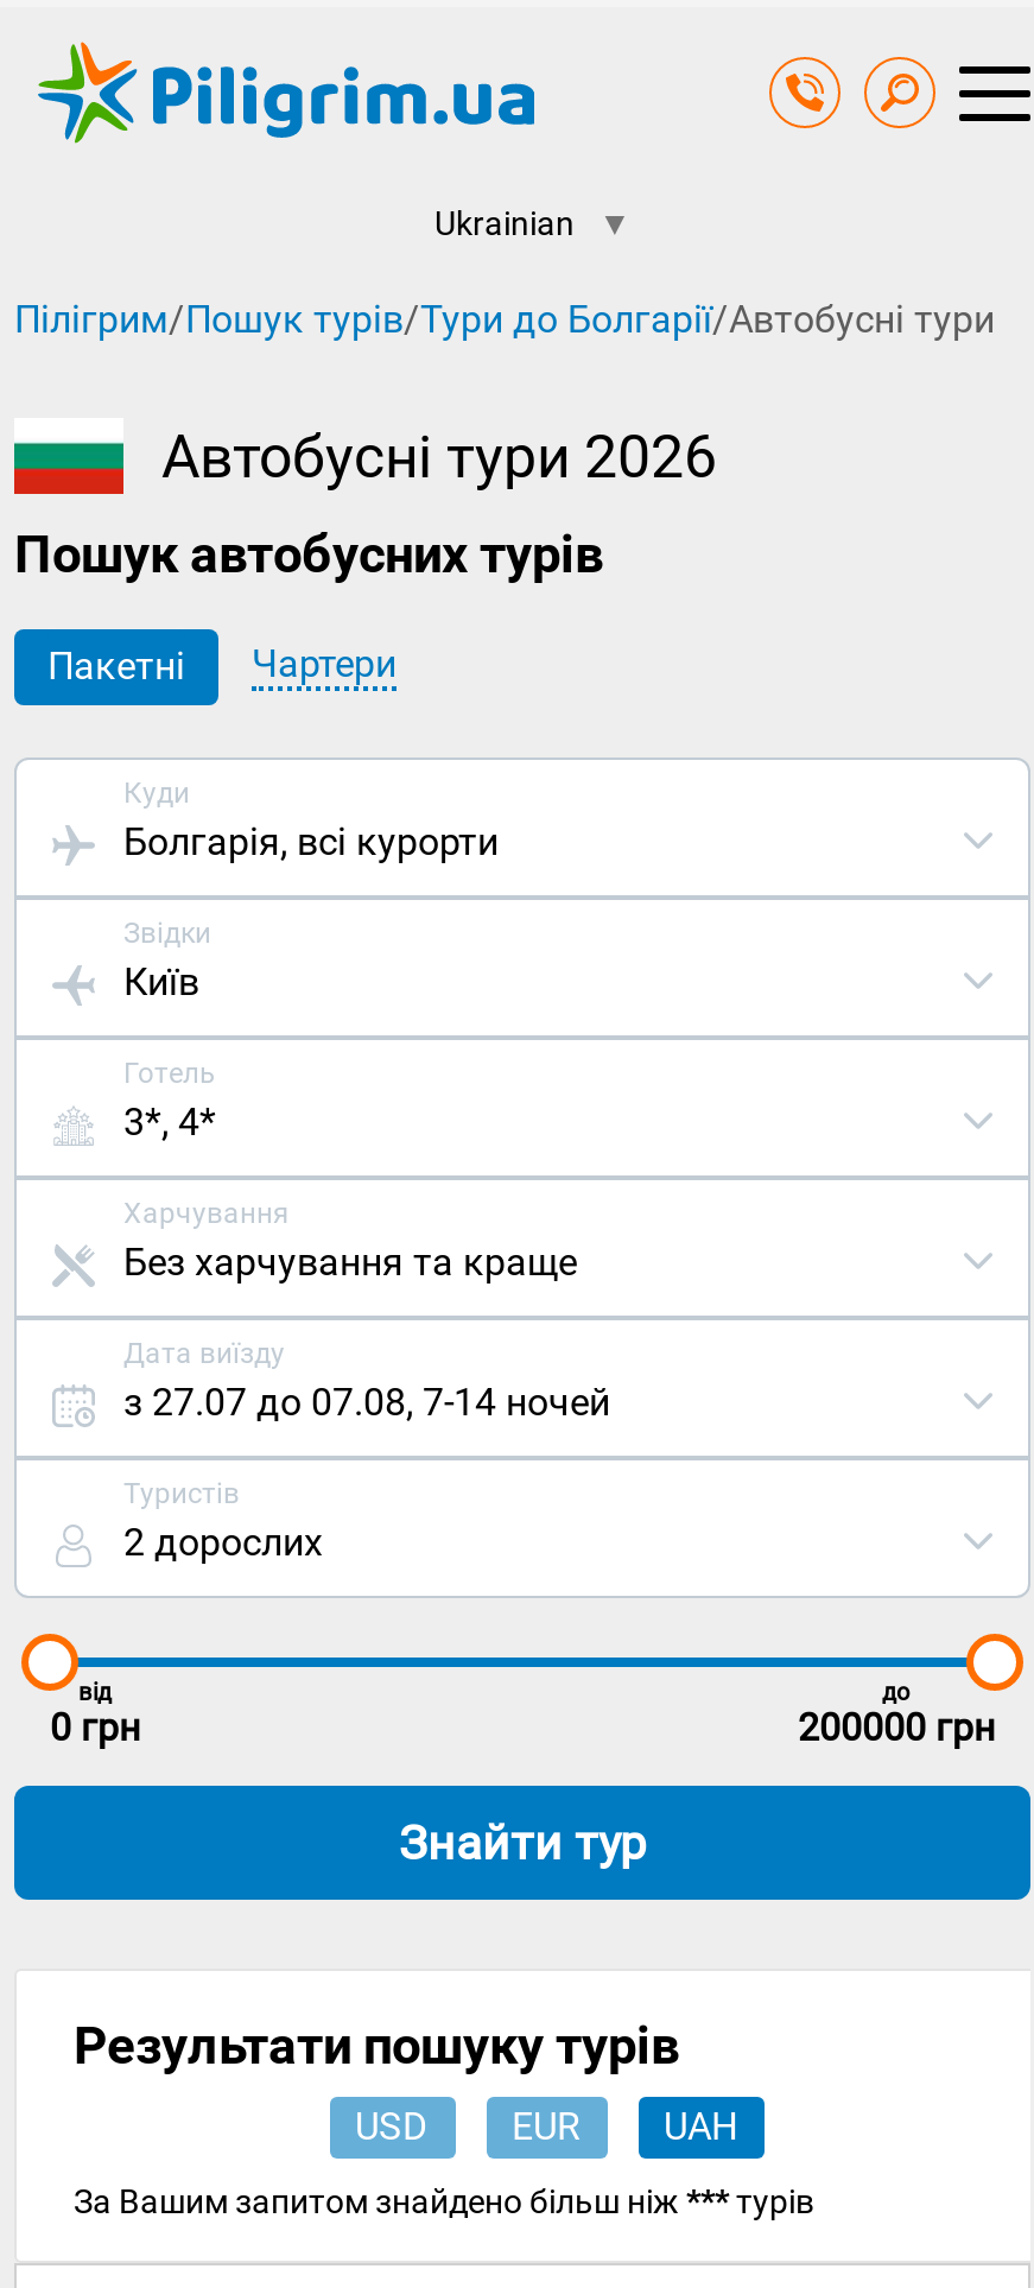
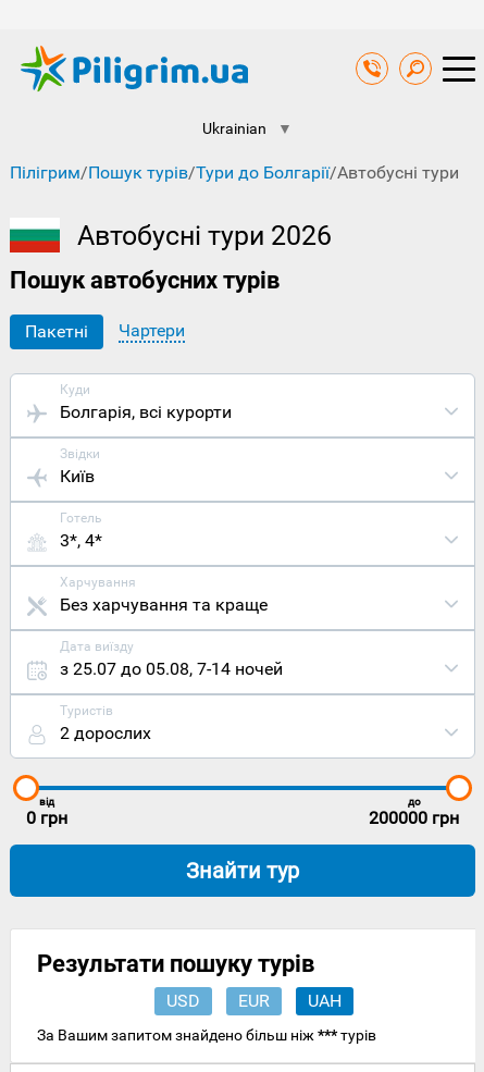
[123,1380,610,1425] з 27.07 до 07.08, 7-14 ночей -> [60,659,283,679] з 25.07 до 05.08, 7-14 ночей

